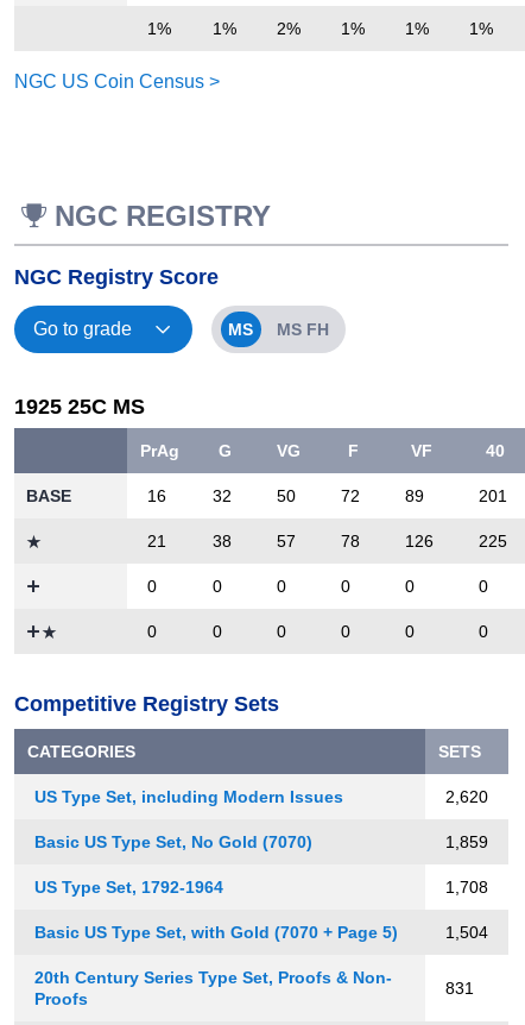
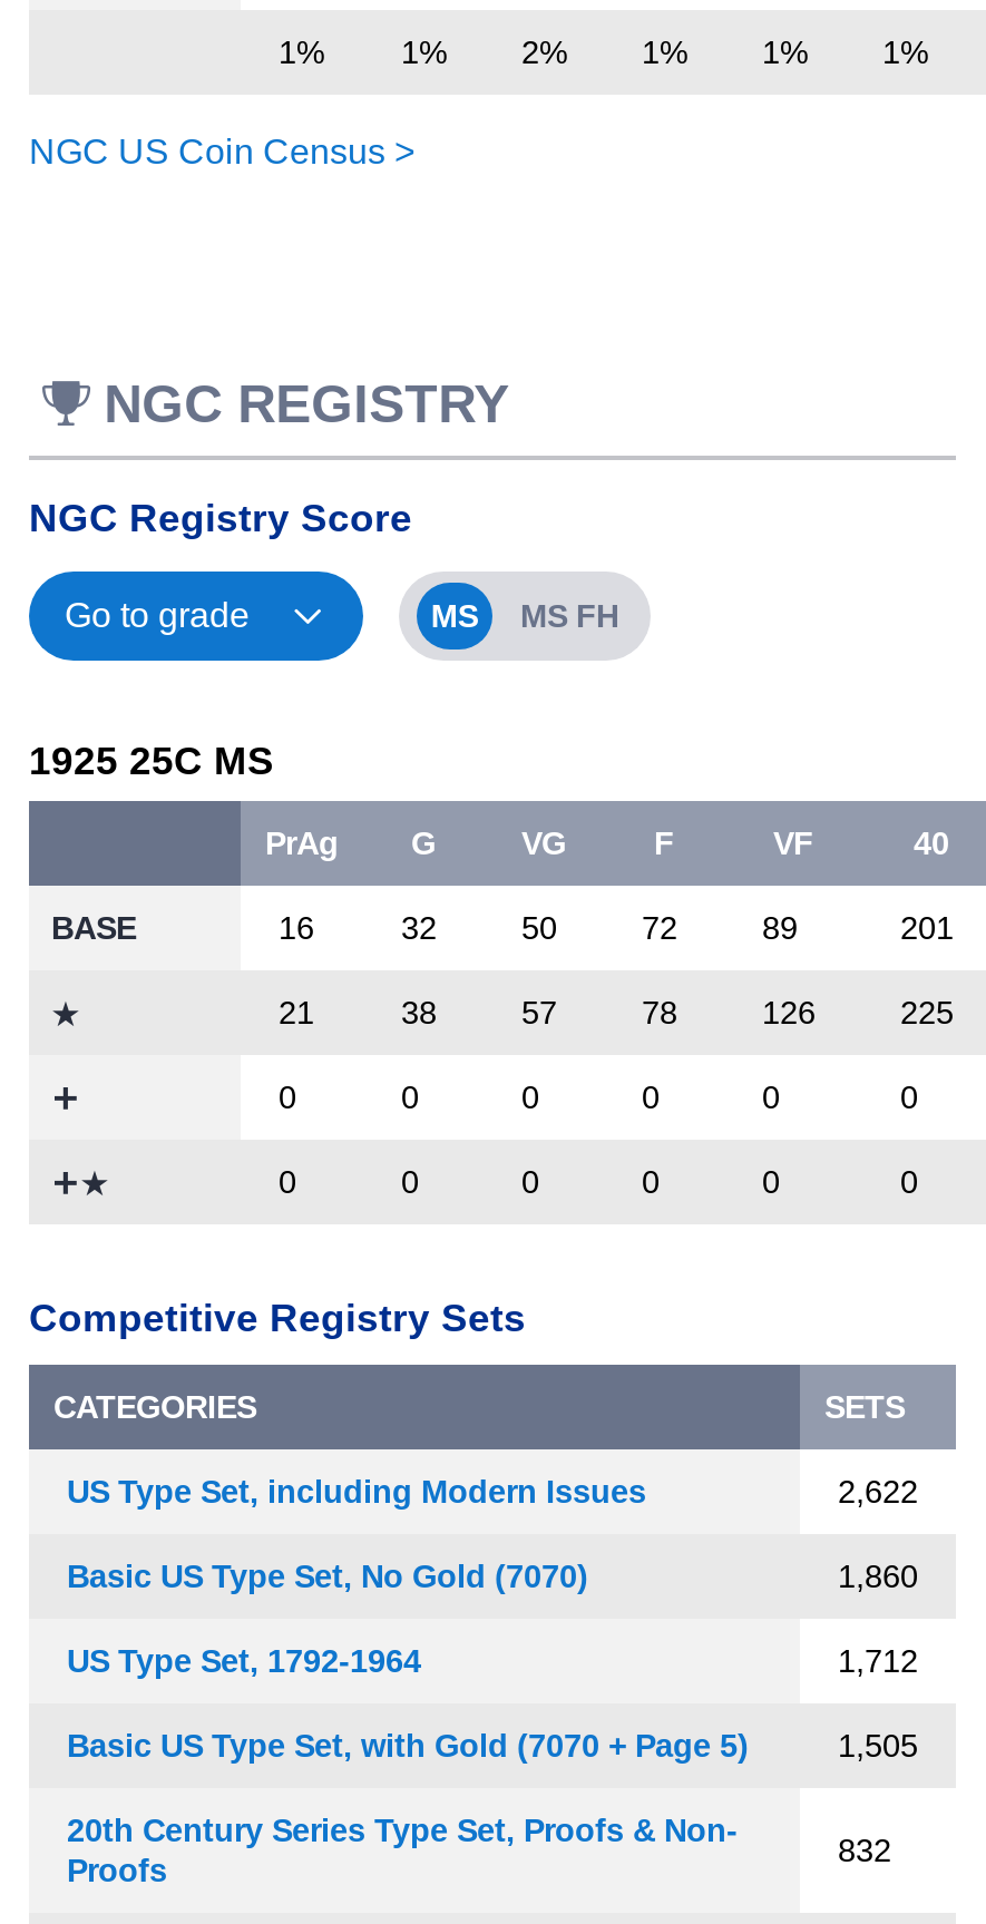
[445,787,488,806] 2,620 -> [838,1473,918,1509] 2,622
[445,832,488,851] 1,859 -> [838,1558,918,1594] 1,860
[445,877,488,896] 1,708 -> [838,1643,918,1678] 1,712
[445,922,488,941] 1,504 -> [838,1727,918,1763] 1,505
[445,978,474,997] 831 -> [838,1832,891,1868] 832

